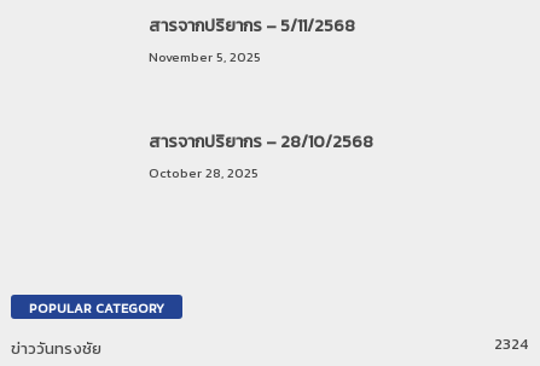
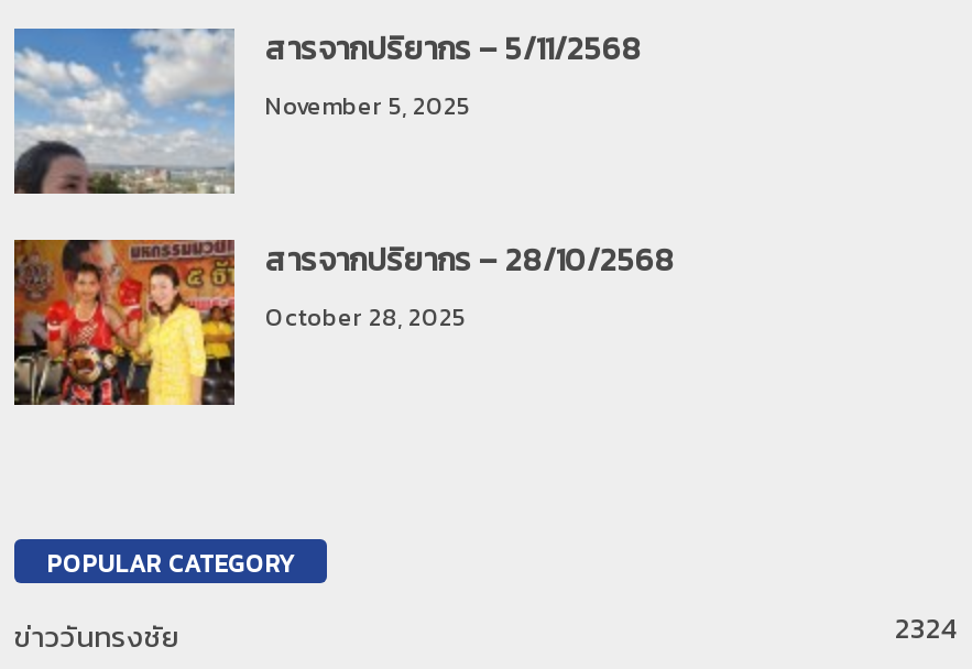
none -> [12,26,237,196] [image]
none -> [12,238,237,407] [image]

